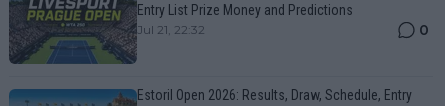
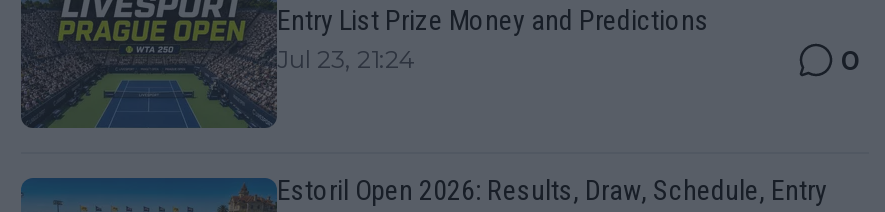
[137,22,205,37] Jul 21, 22:32 -> [277,44,415,74] Jul 23, 21:24

